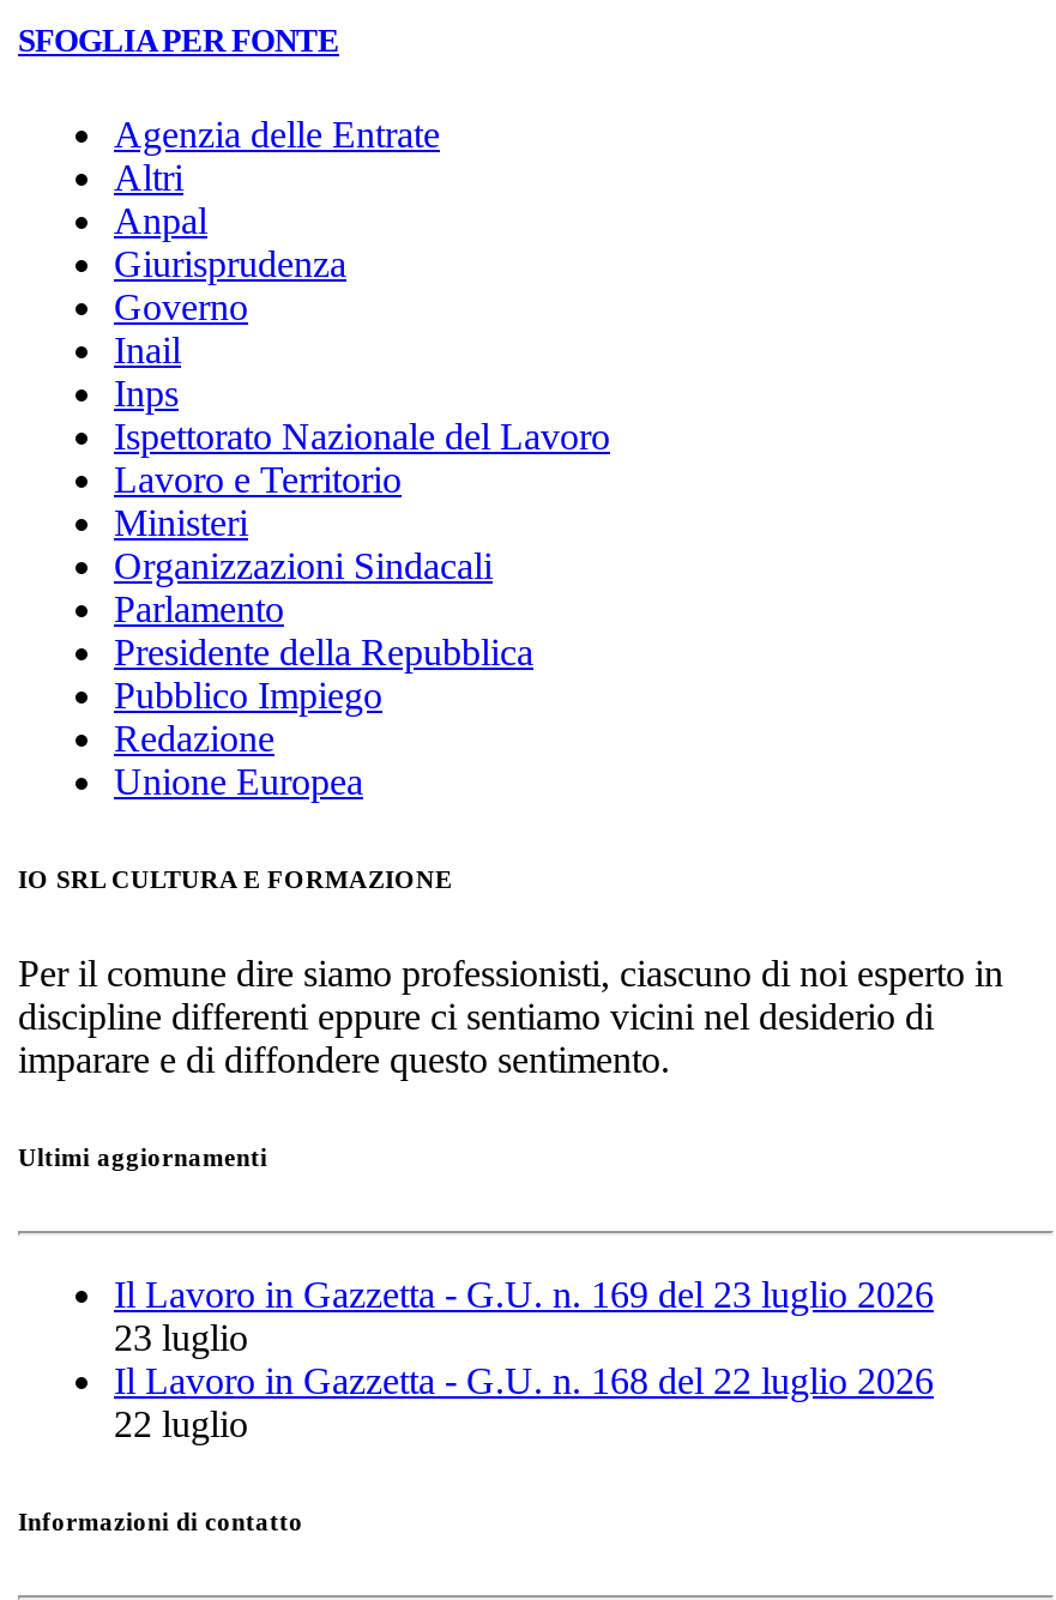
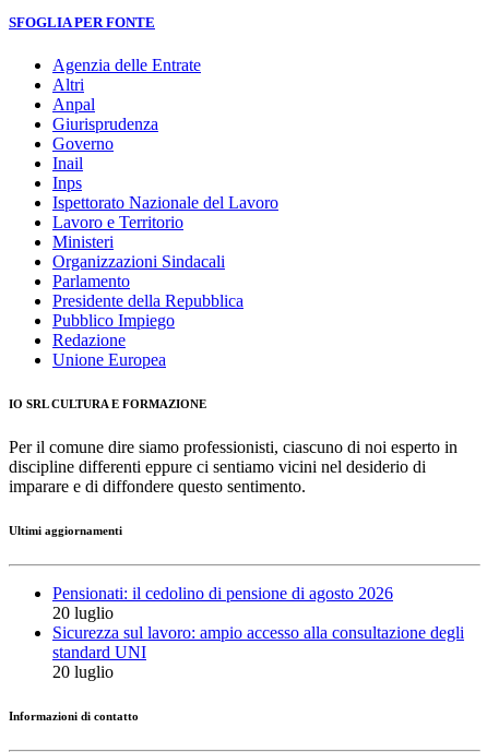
[114,1273,934,1443] Il Lavoro in Gazzetta - G.U. n. 169 del 23 luglio 2026 | 23 luglio | Il Lavoro in Gazzetta - G.U. n. 168 del 22 luglio 2026 | 22 luglio -> [52,584,464,681] Pensionati: il cedolino di pensione di agosto 2026 | 20 luglio | Sicurezza sul lavoro: ampio accesso alla consultazione degli | standard UNI | 20 luglio

